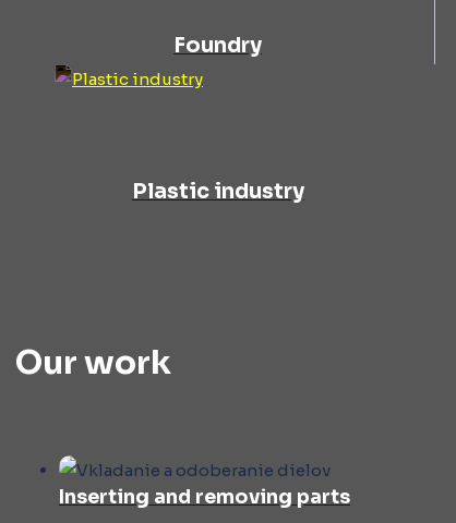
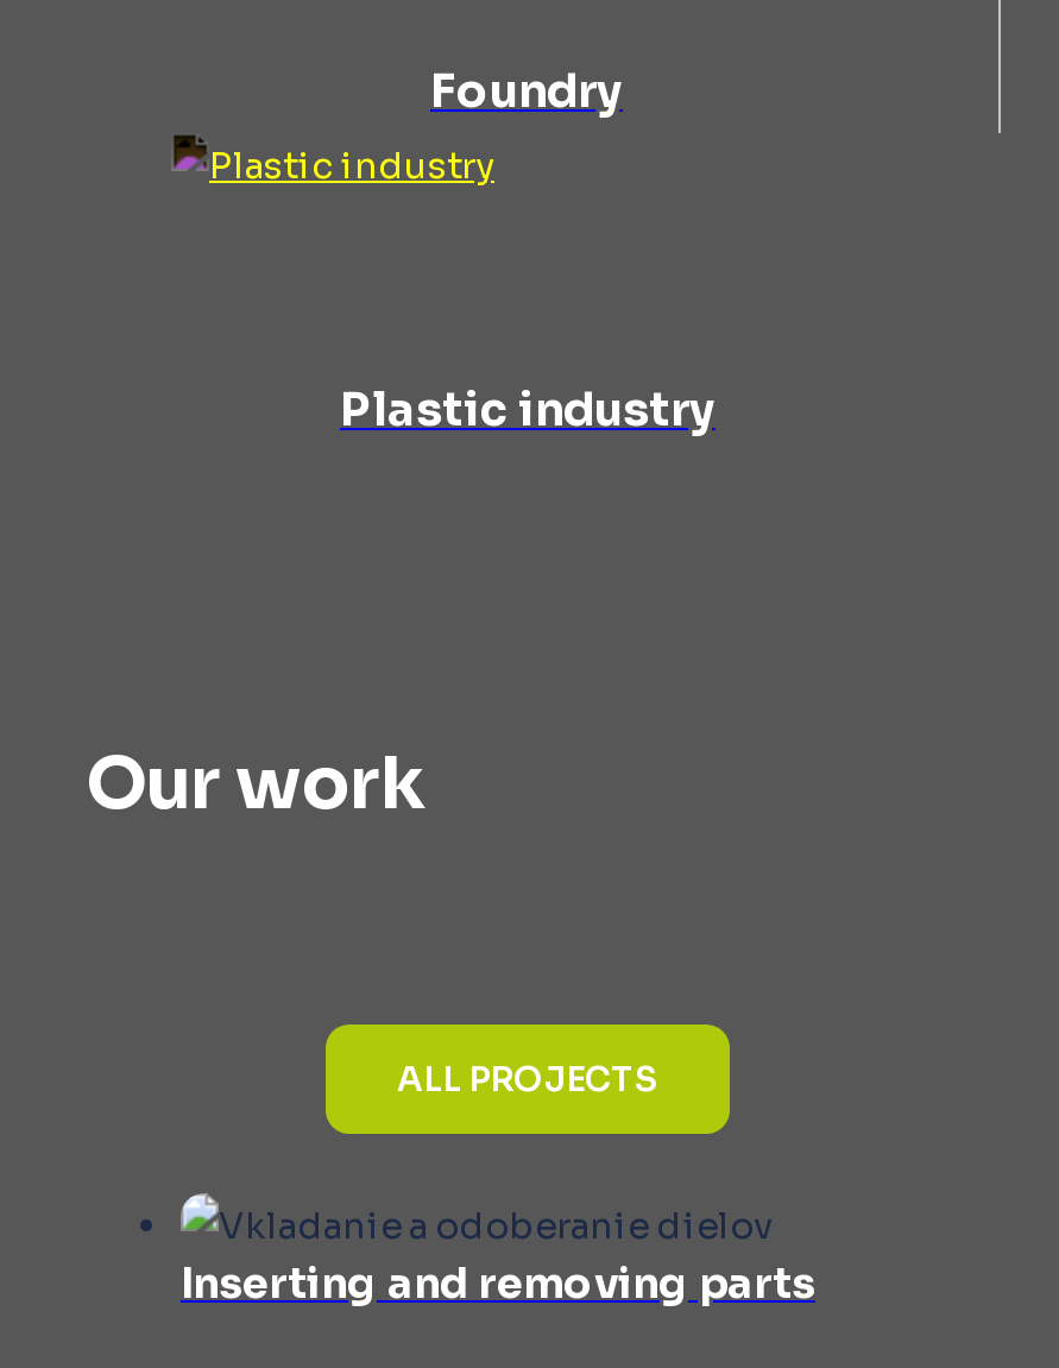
none -> [397,1058,658,1100] ALL PROJECTS

